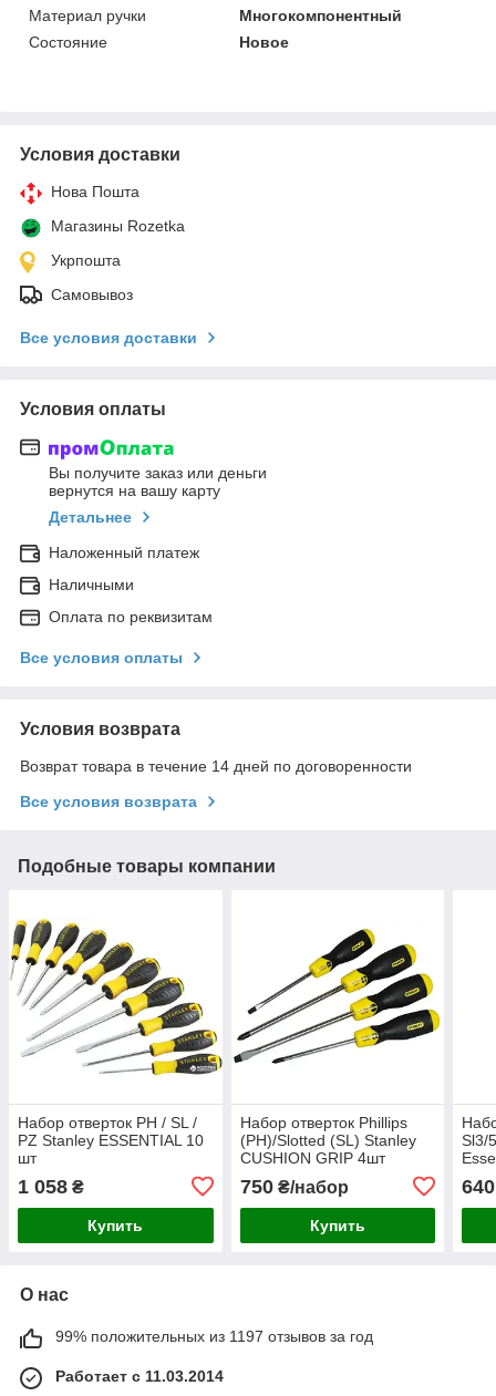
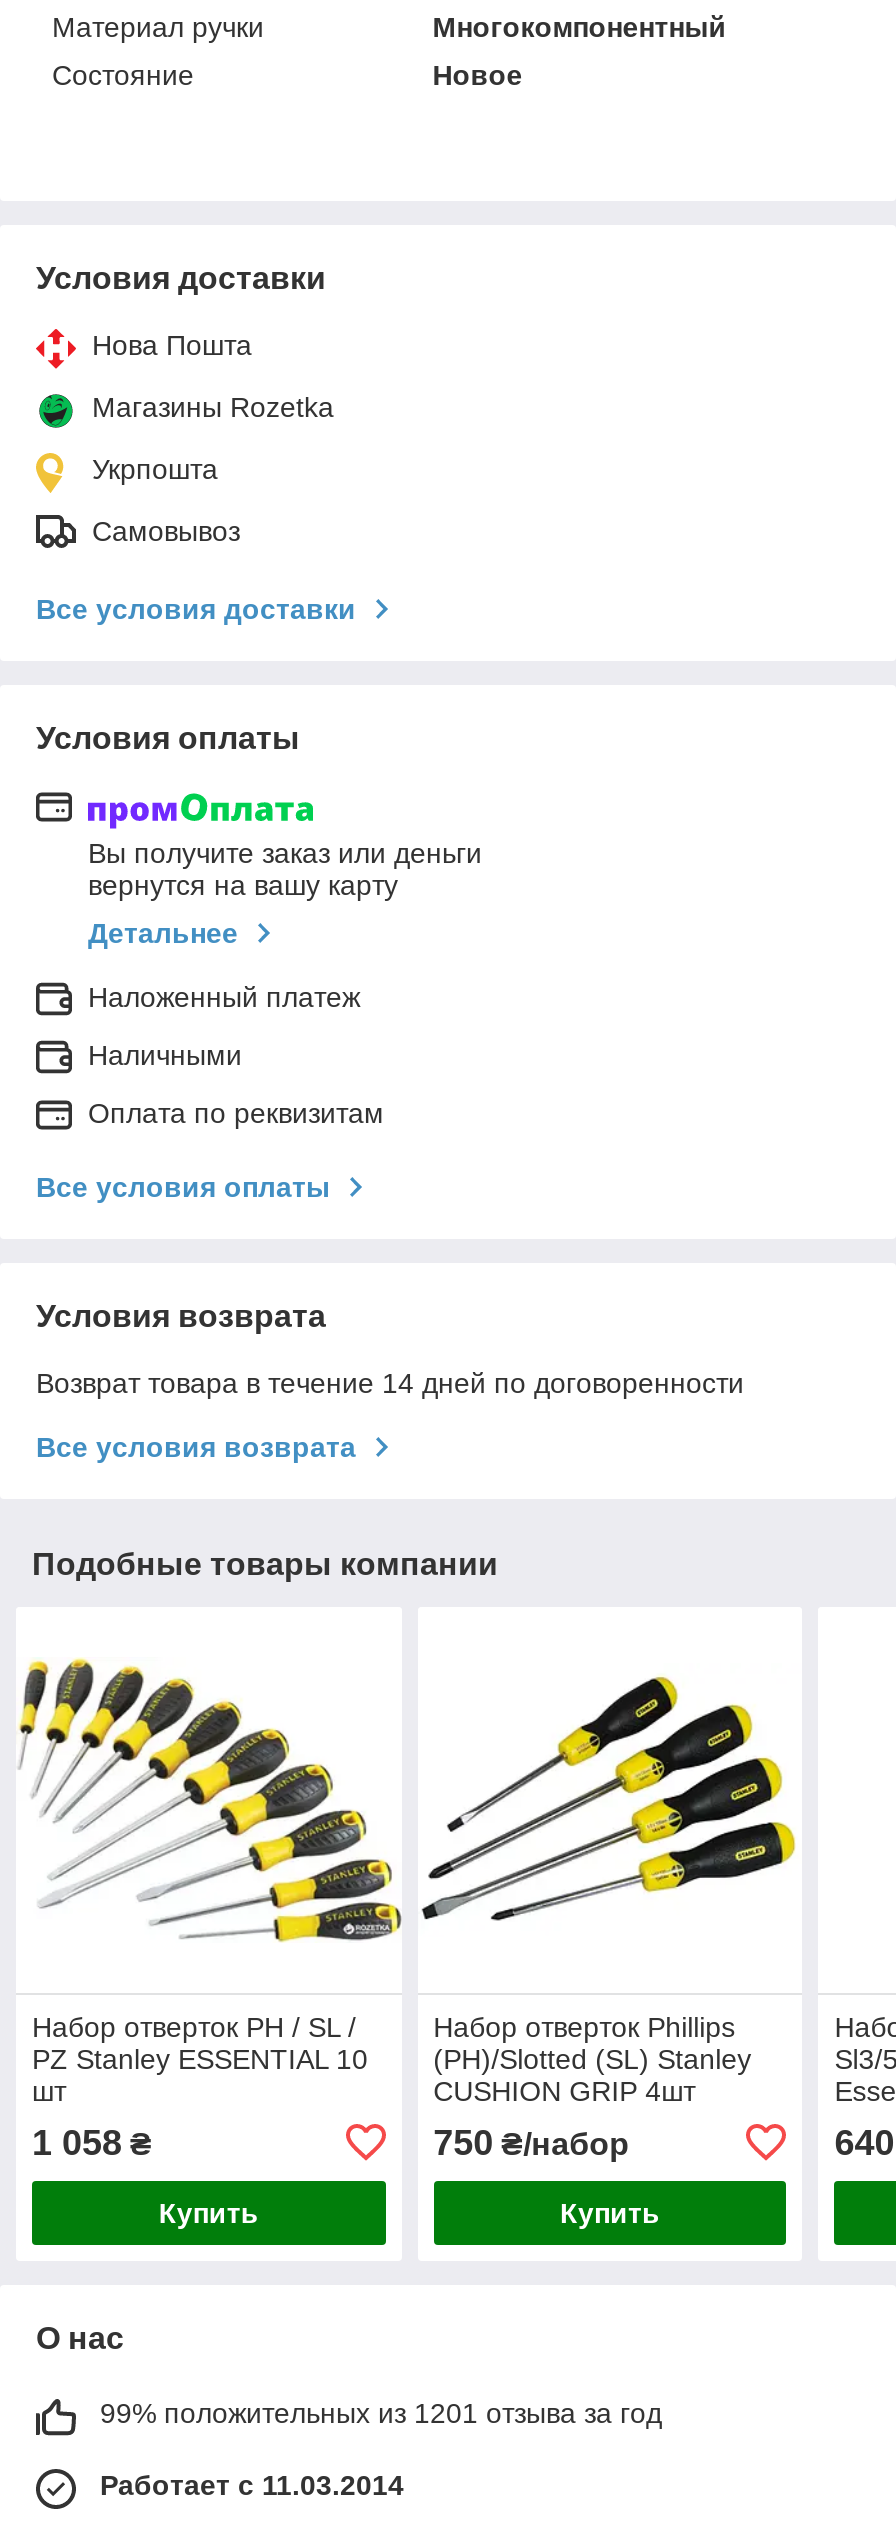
[55,1327,373,1345] 99% положительных из 1197 отзывов за год -> [100,2397,662,2429] 99% положительных из 1201 отзыва за год

